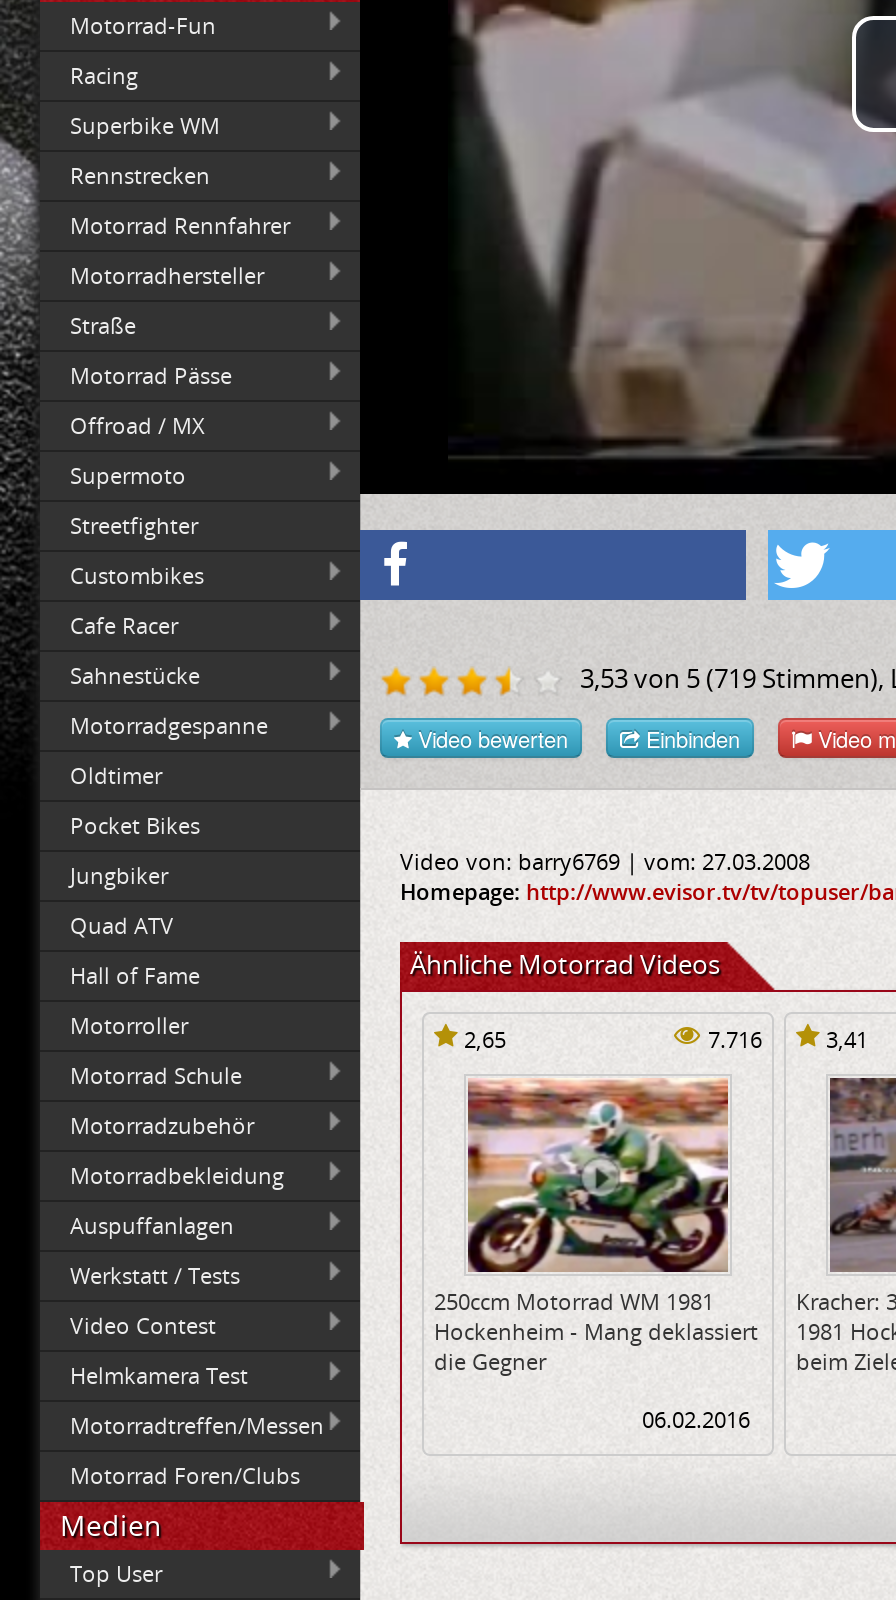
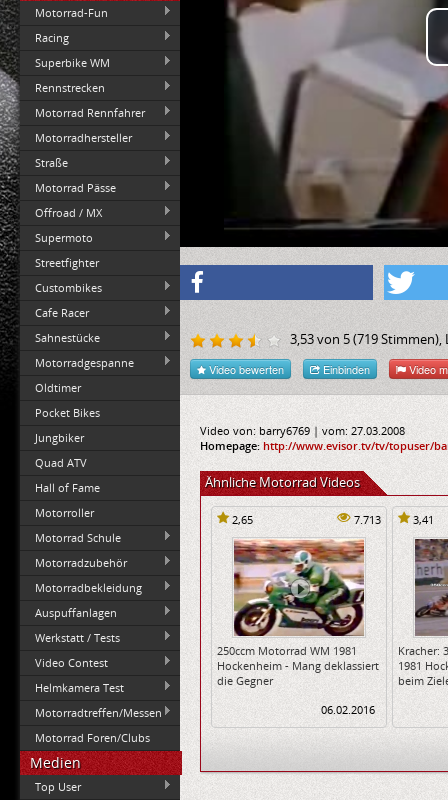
[702,1024,868,1054] 7.716 3,41 -> [351,512,434,527] 7.713 3,41

